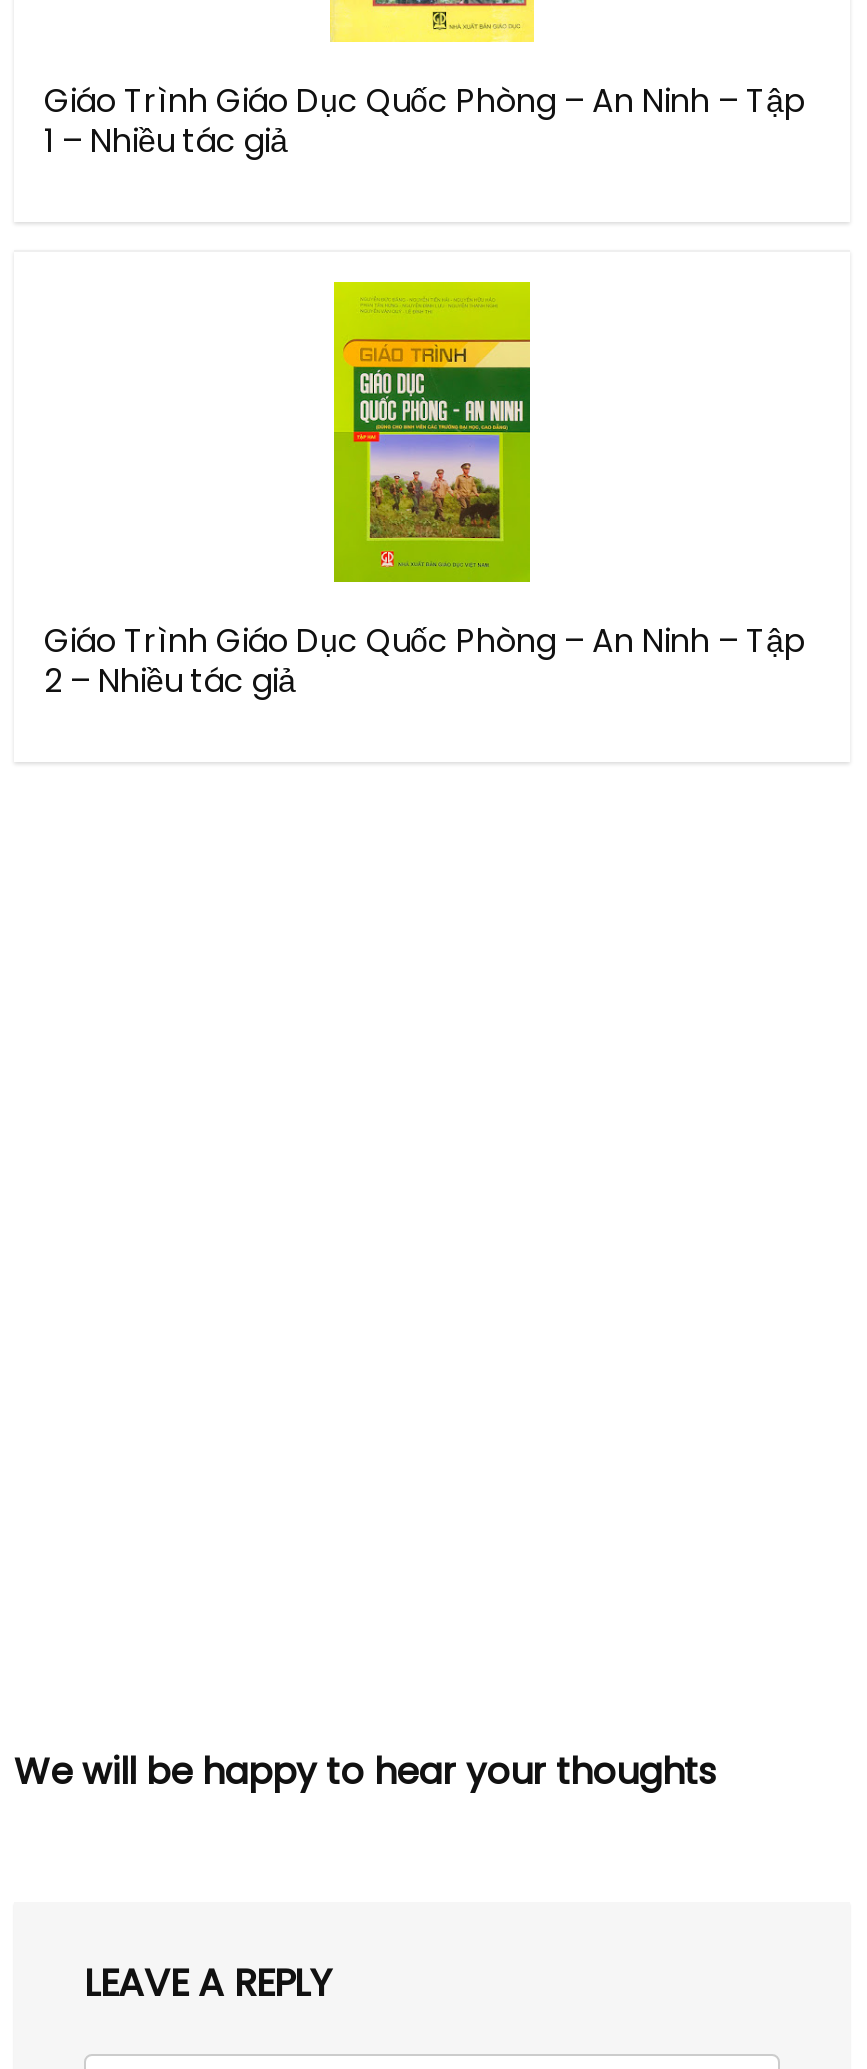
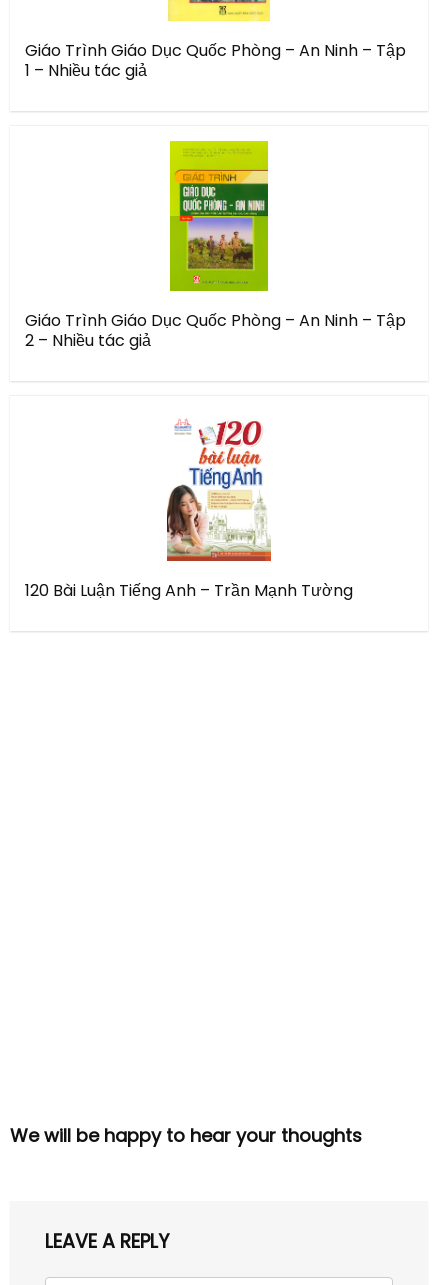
none -> [25,419,353,601] [image] | 120 Bài Luận Tiếng Anh – Trần Mạnh Tường

